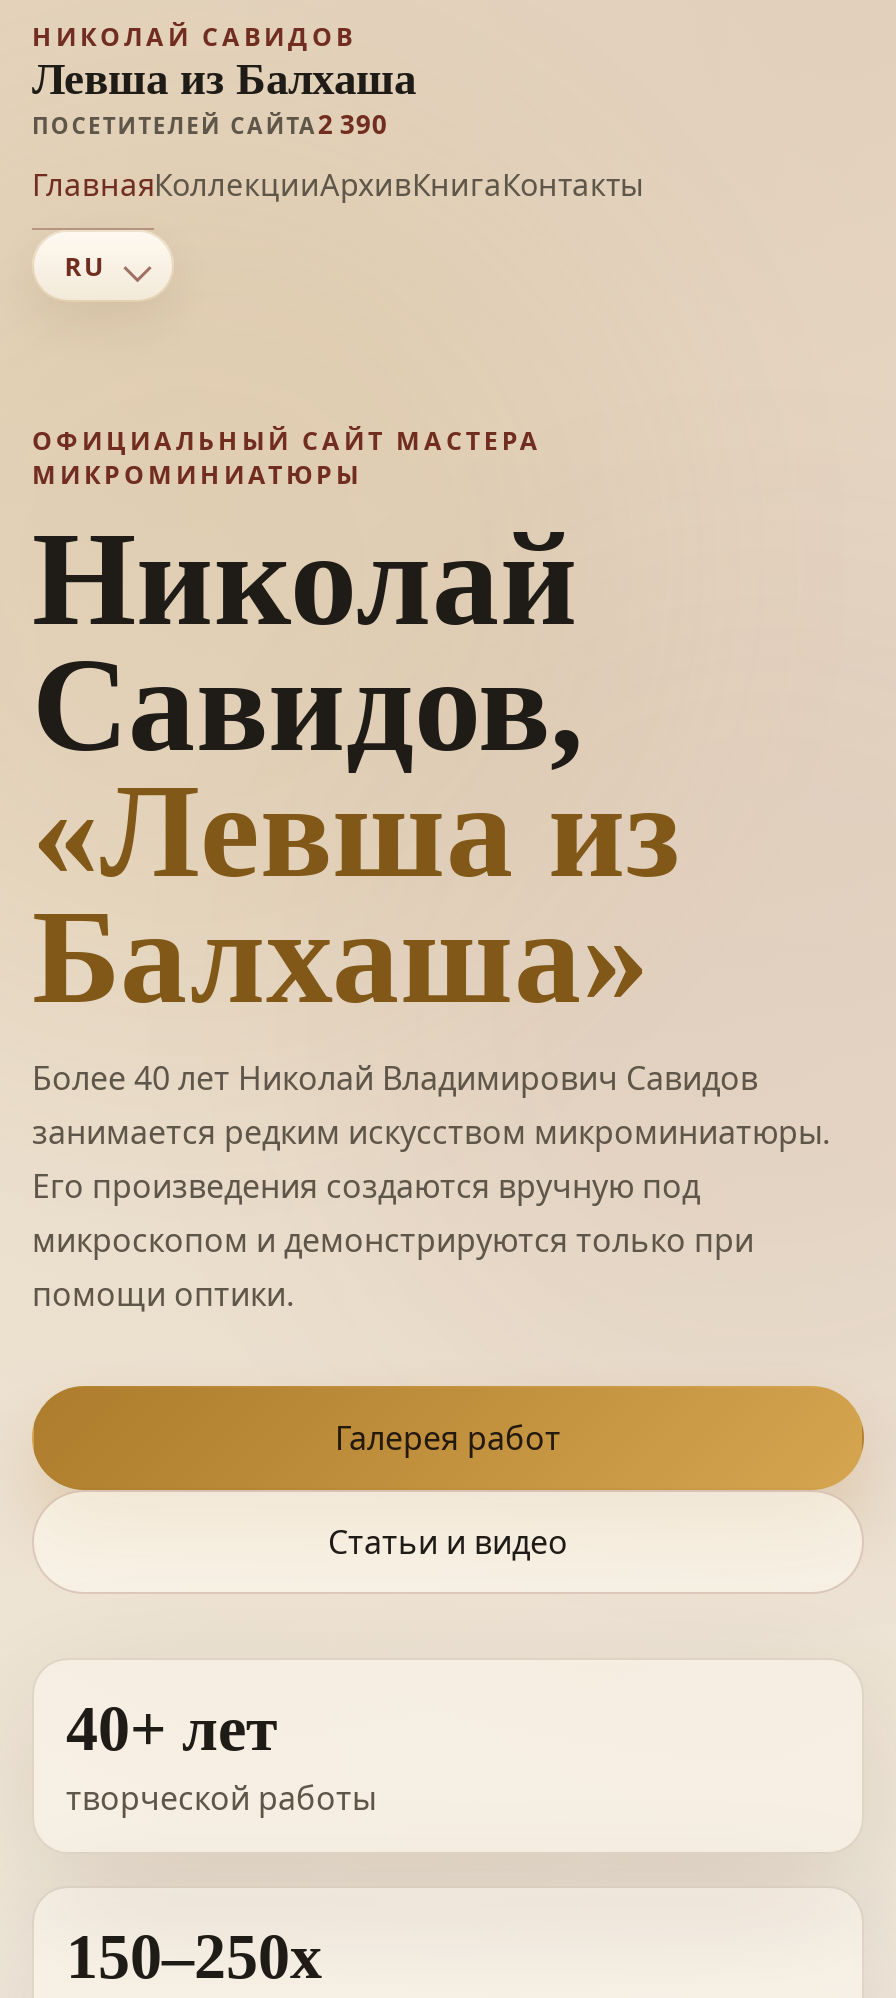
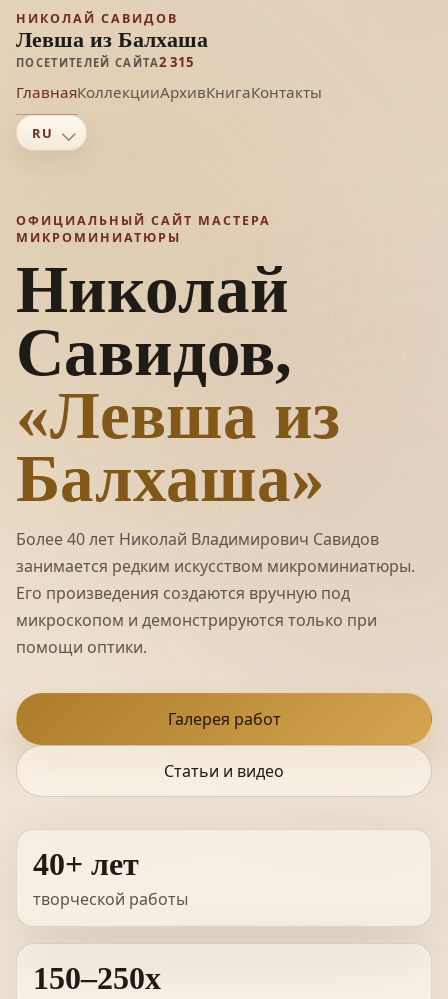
[32,107,388,143] ПОСЕТИТЕЛЕЙ САЙТА2 390 -> [16,53,194,71] ПОСЕТИТЕЛЕЙ САЙТА2 315

